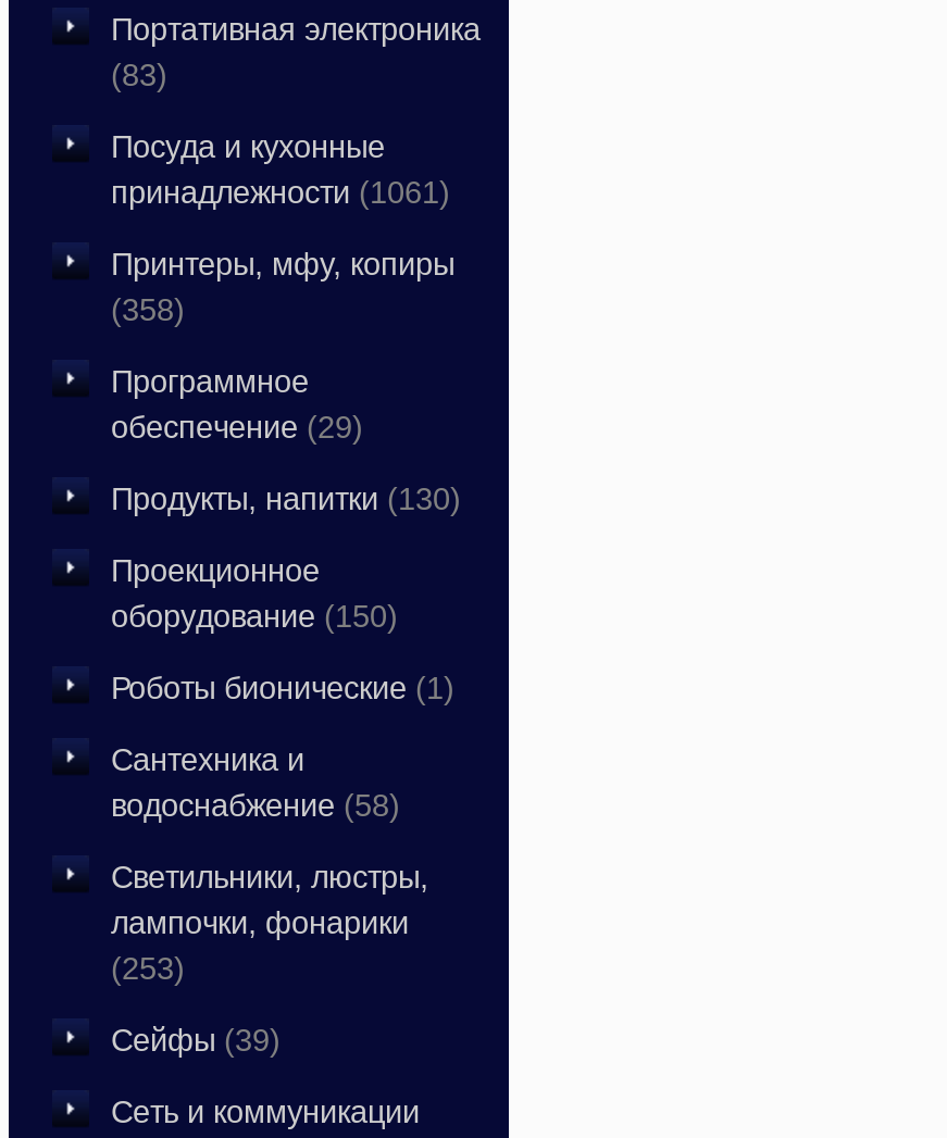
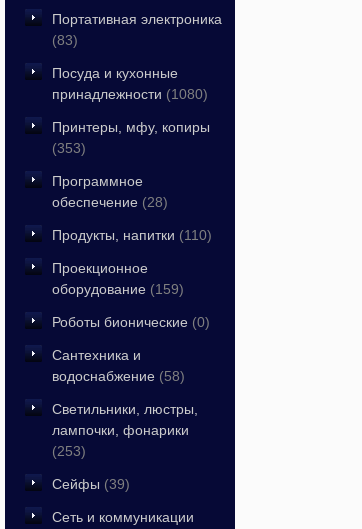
[111,175,450,210] принадлежности (1061) -> [52,86,208,102] принадлежности (1080)
[111,292,185,327] (358) -> [52,140,86,156] (353)
[111,410,363,445] обеспечение (29) -> [52,194,168,210] обеспечение (28)
[111,482,461,516] Продукты, напитки (130) -> [52,227,212,243] Продукты, напитки (110)
[111,599,398,634] оборудование (150) -> [52,281,184,297] оборудование (159)
[111,671,454,705] Роботы бионические (1) -> [52,314,210,330] Роботы бионические (0)

